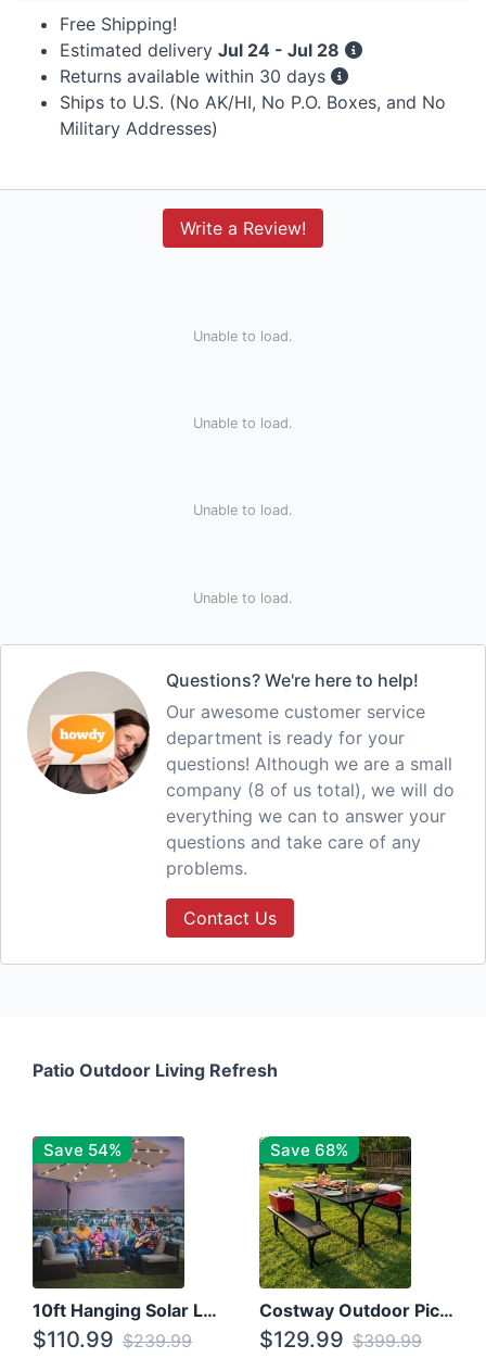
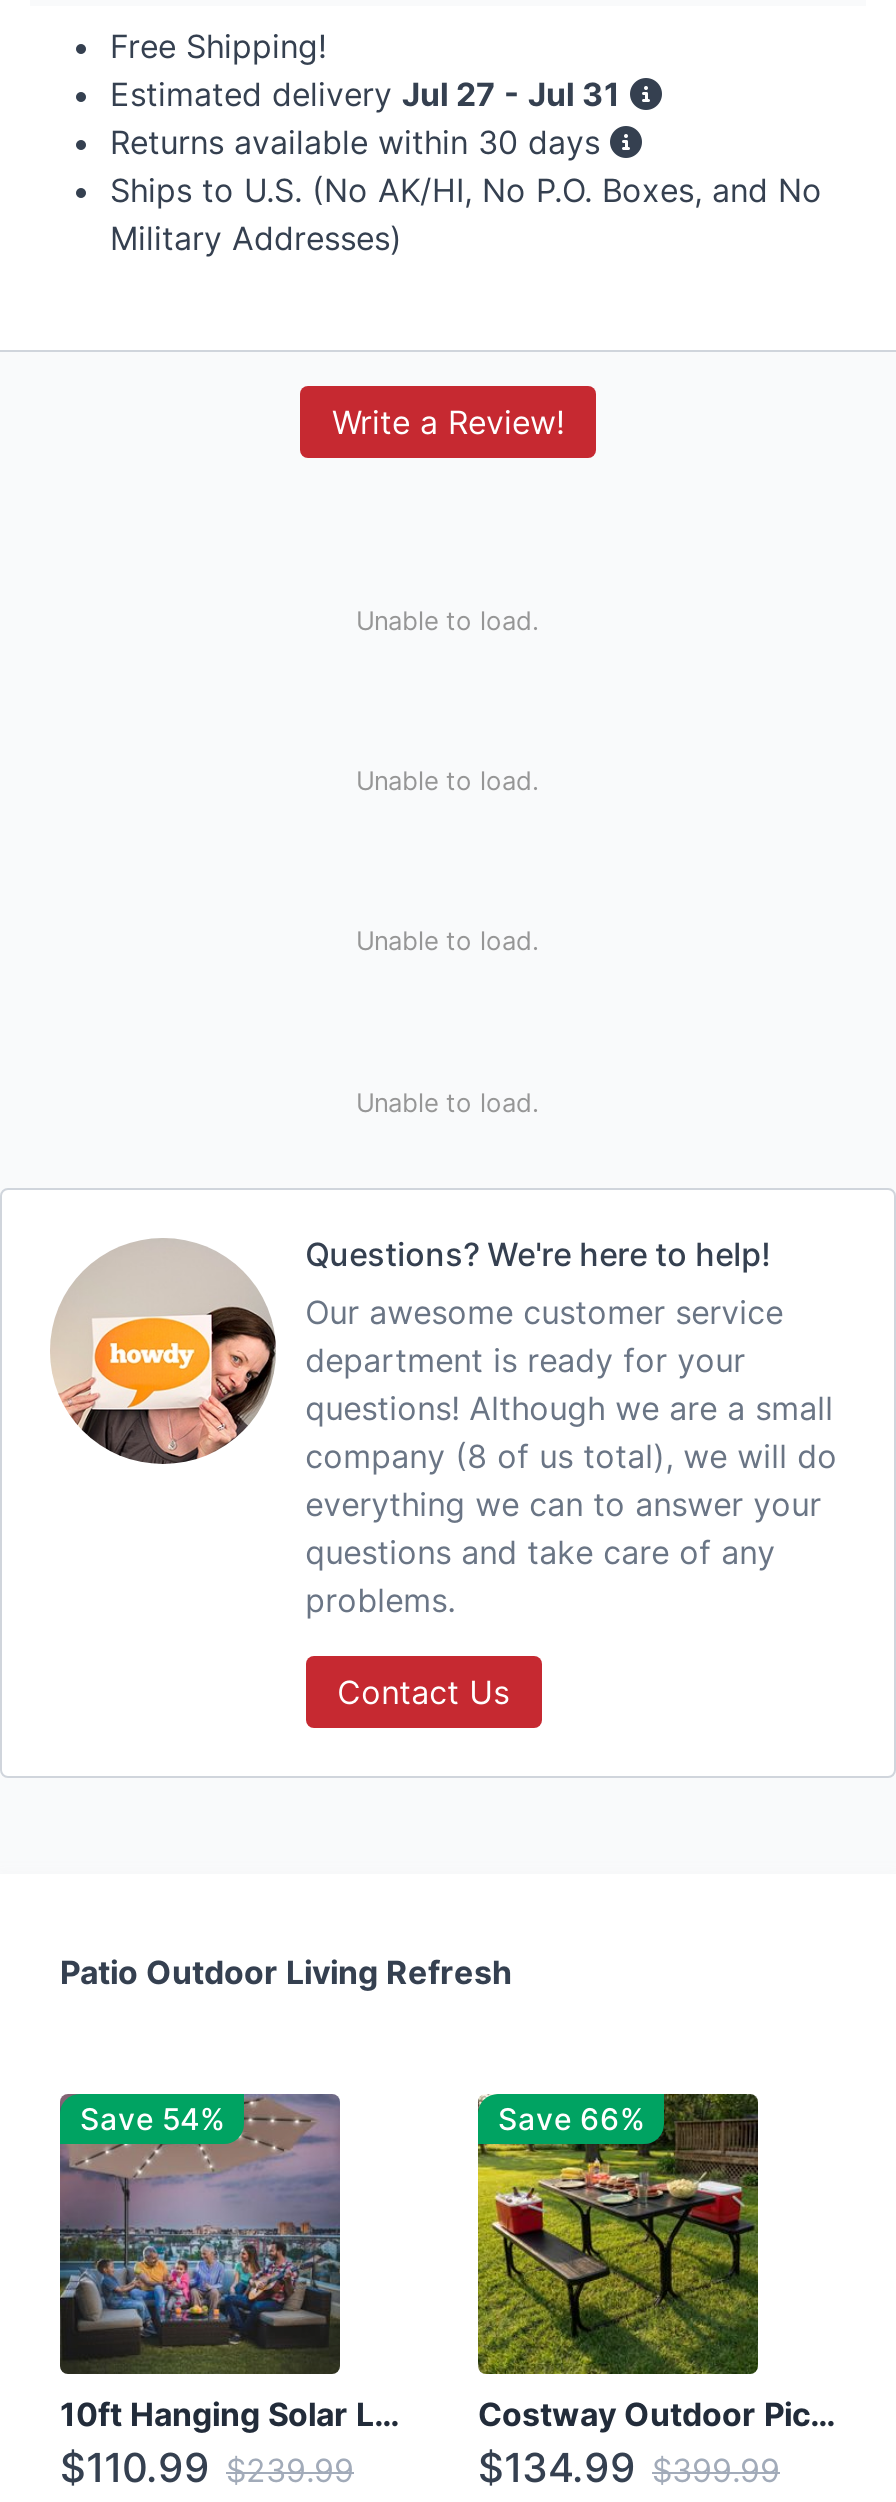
[60,39,340,61] Estimated delivery Jul 24 - Jul 28 -> [110,74,620,114] Estimated delivery Jul 27 - Jul 31
[270,1140,348,1160] Save 68% -> [498,2100,644,2138] Save 66%
[259,1327,422,1353] $129.99 $399.99 -> [478,2444,780,2492] $134.99 $399.99

